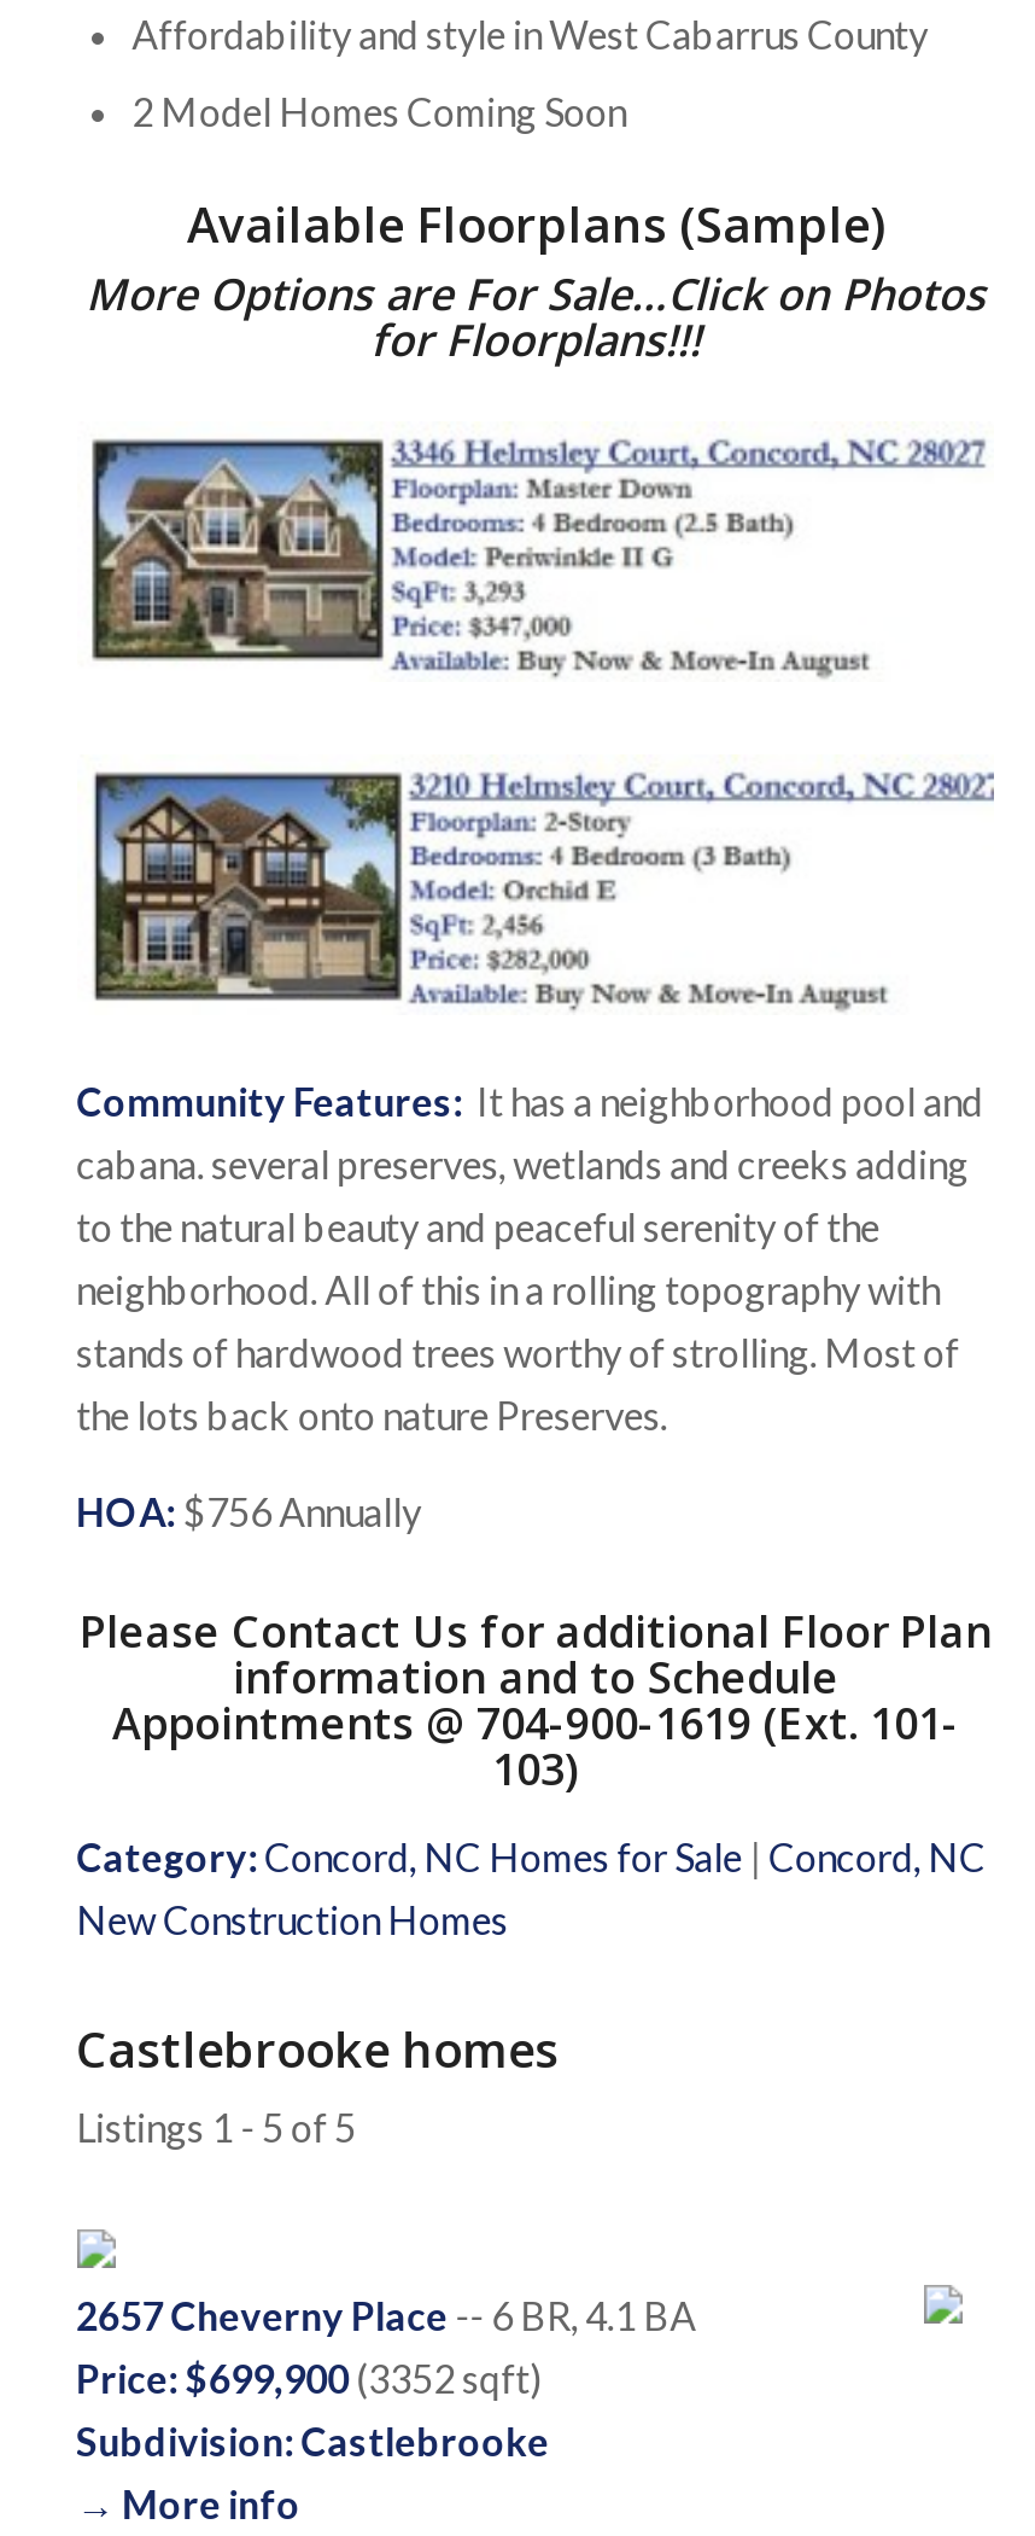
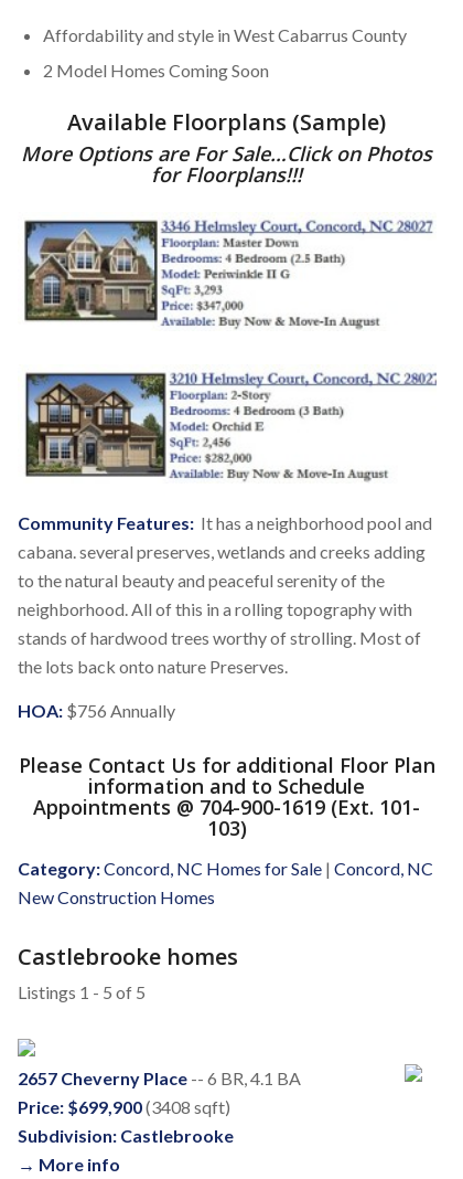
[76,2354,542,2400] Price: $699,900 (3352 sqft) -> [17,1096,230,1117] Price: $699,900 (3408 sqft)

